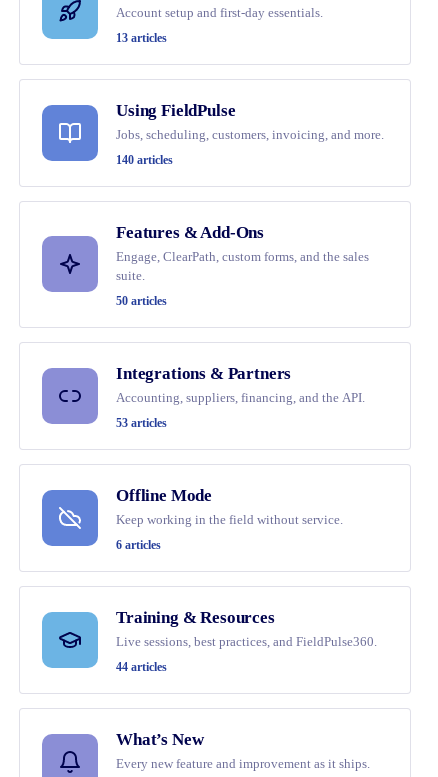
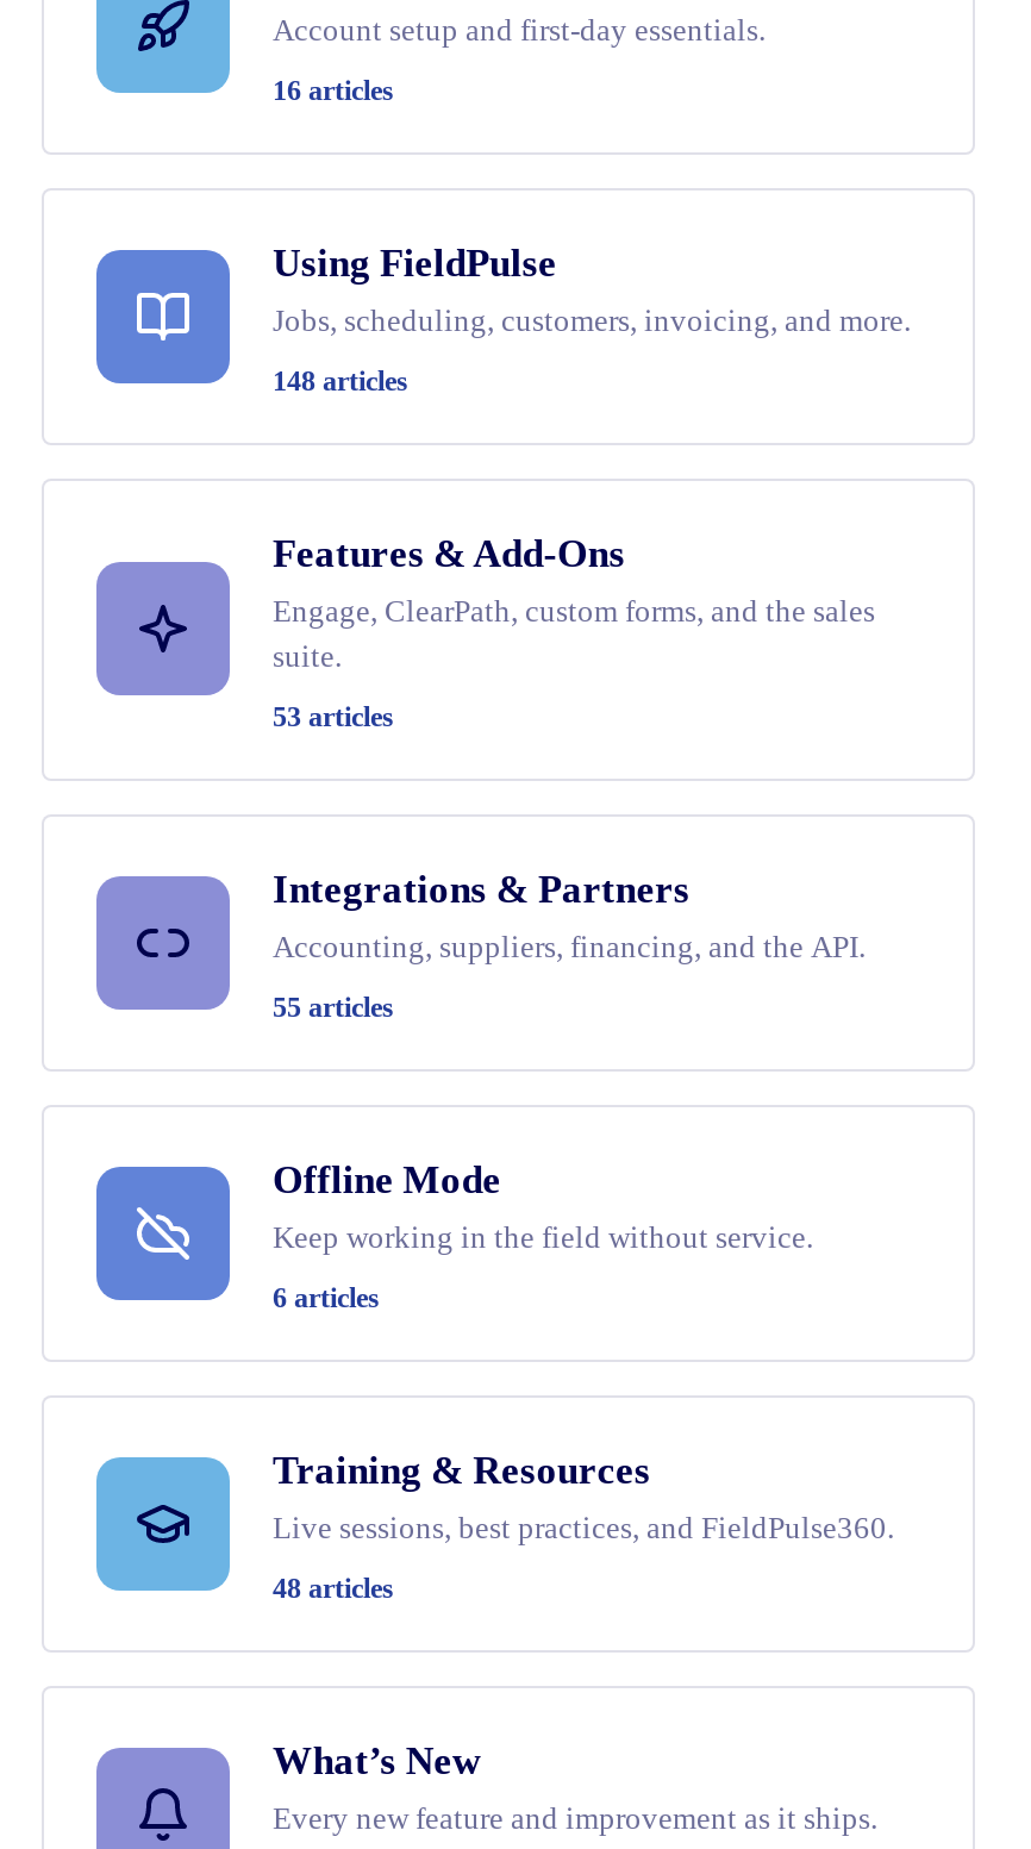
[116,31,167,45] 13 articles -> [273,74,394,107] 16 articles
[116,153,173,167] 140 articles -> [273,364,408,397] 148 articles
[116,294,167,308] 50 articles -> [273,700,394,733] 53 articles
[116,416,167,430] 53 articles -> [273,990,394,1024] 55 articles
[116,660,167,674] 44 articles -> [273,1571,394,1605] 48 articles

